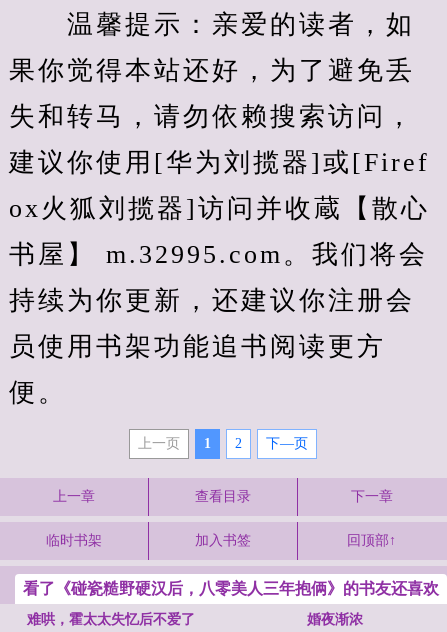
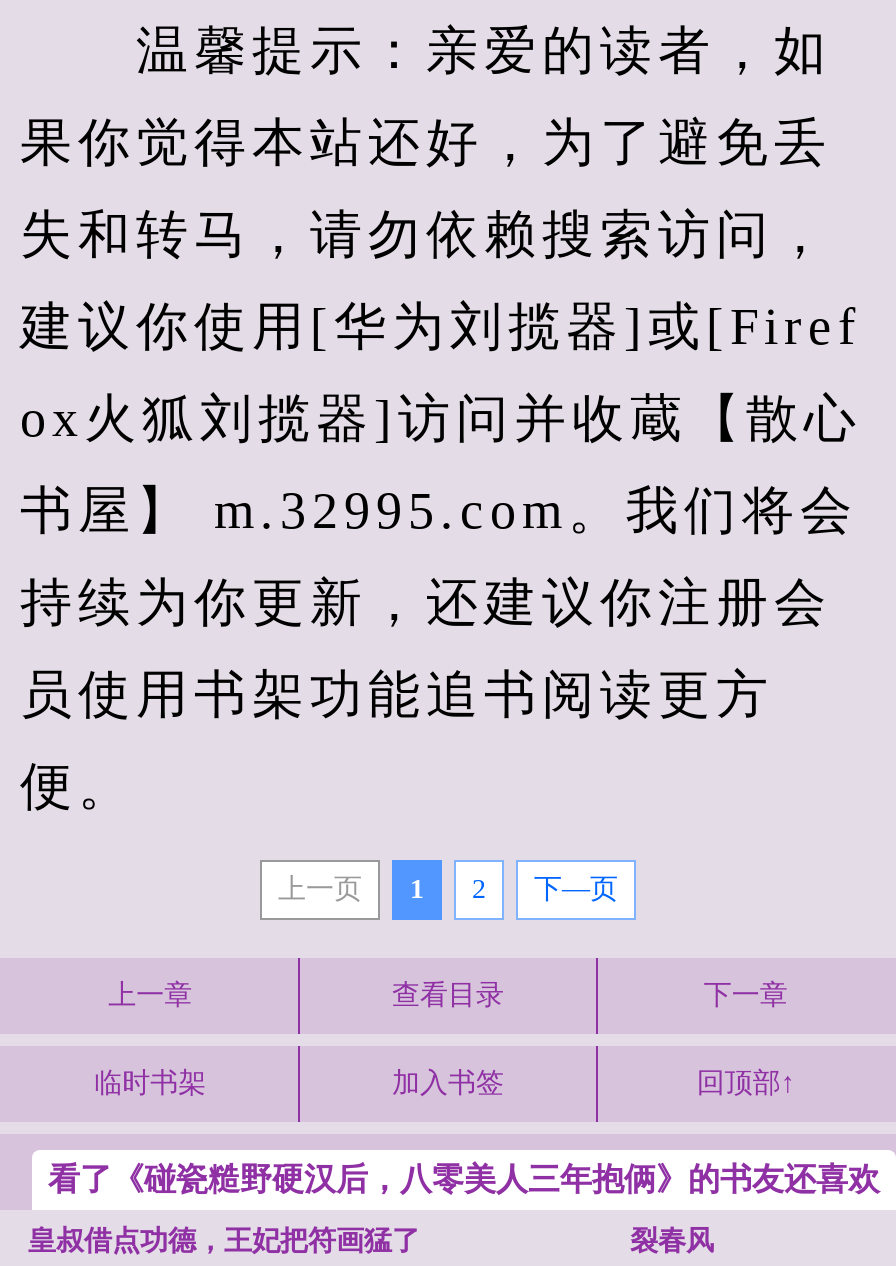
[27,612,195,627] 难哄，霍太太失忆后不爱了 -> [28,1226,420,1256] 皇叔借点功德，王妃把符画猛了
[307,612,363,627] 婚夜渐浓 -> [630,1226,714,1256] 裂春风

